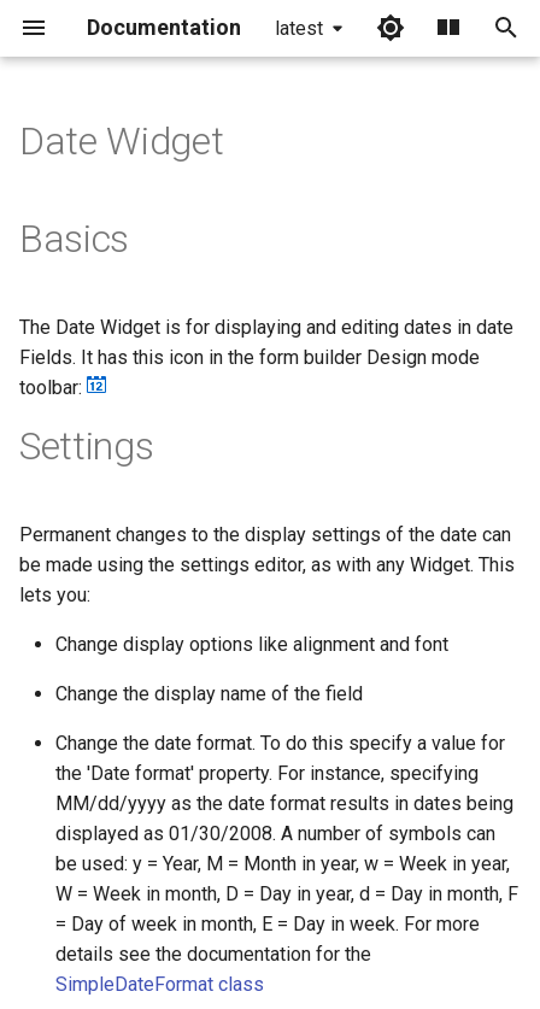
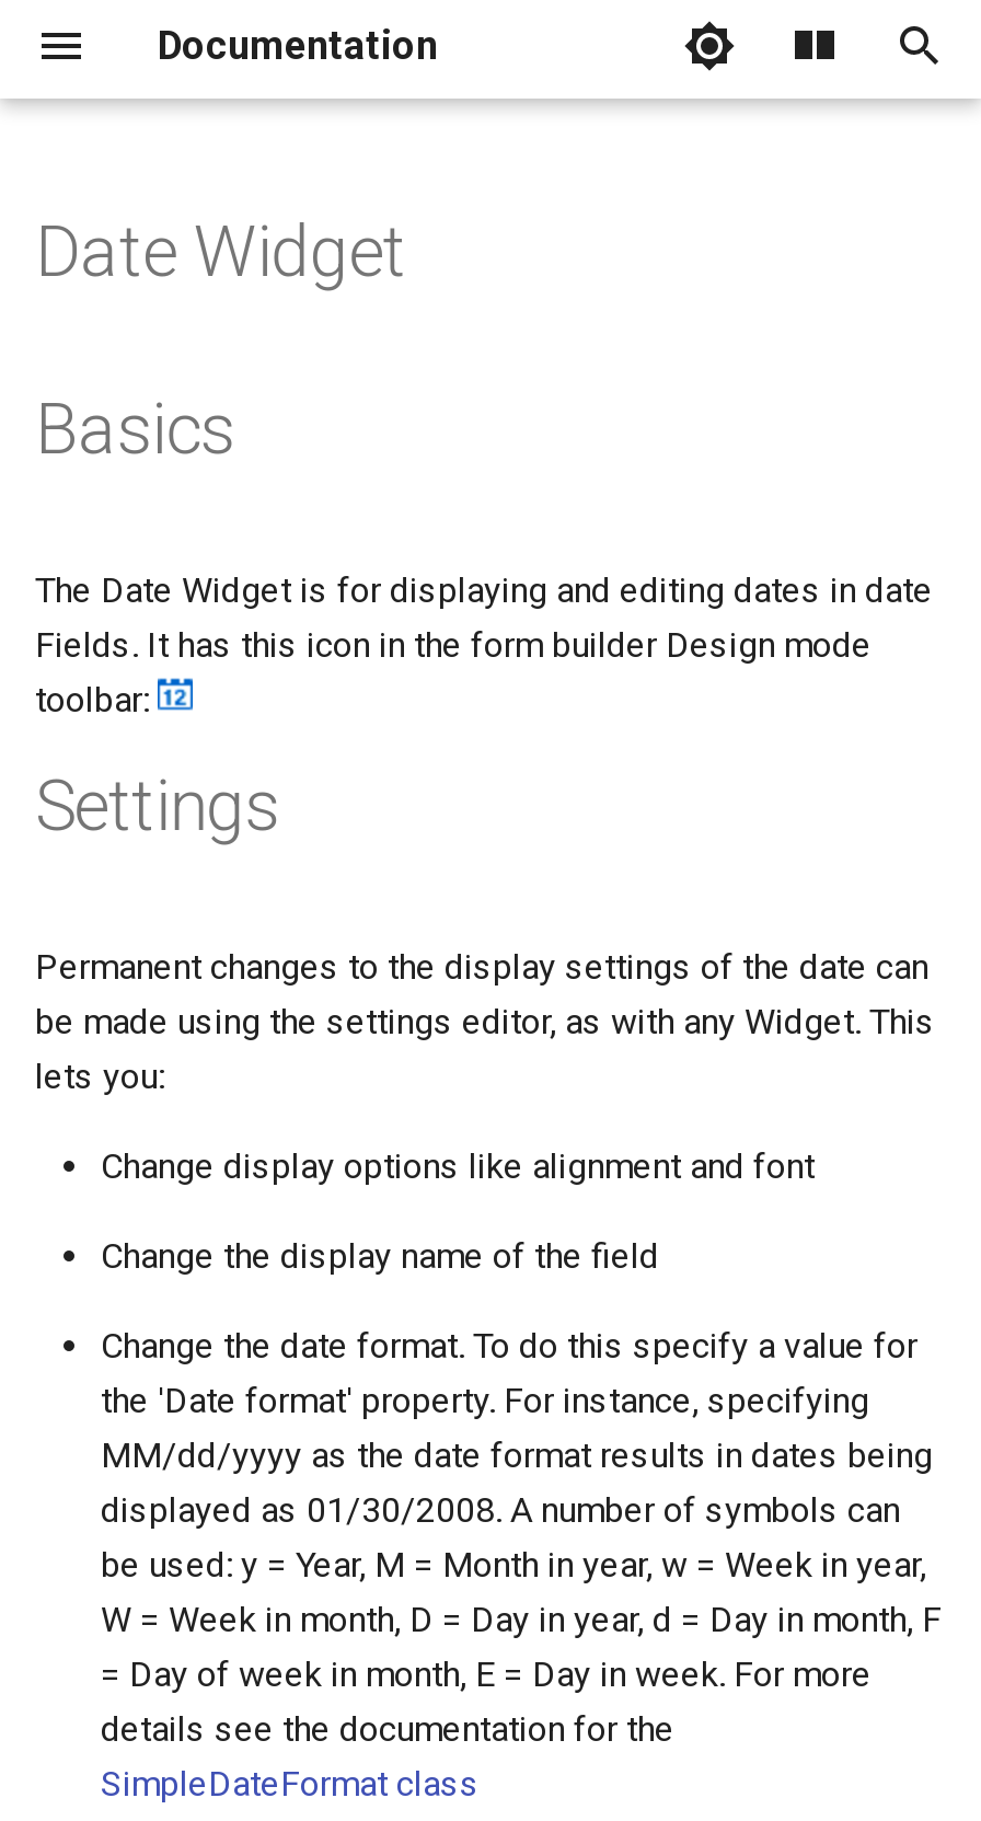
[275,17,323,40] latest -> none

